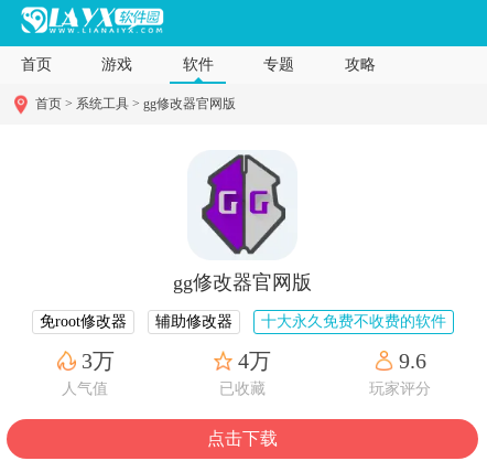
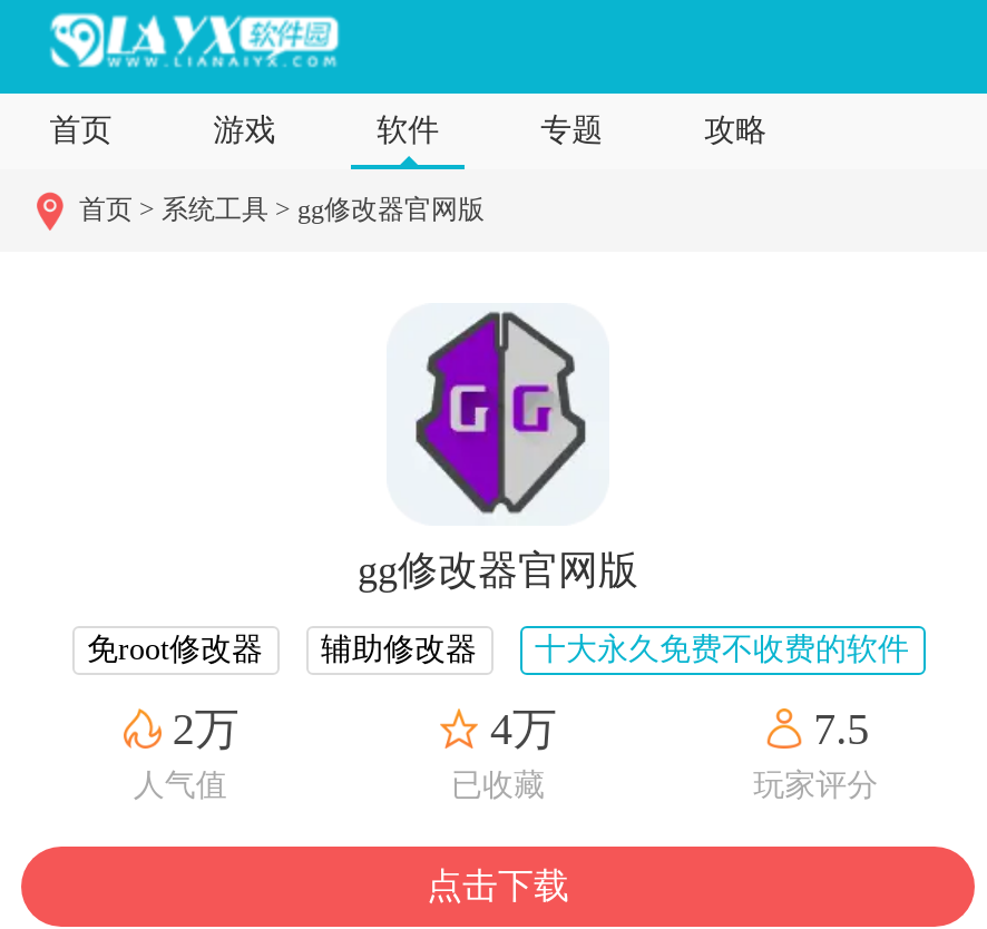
[81,349,114,373] 3万 -> [172,705,239,754] 2万
[398,349,426,373] 9.6 -> [813,705,869,754] 7.5

